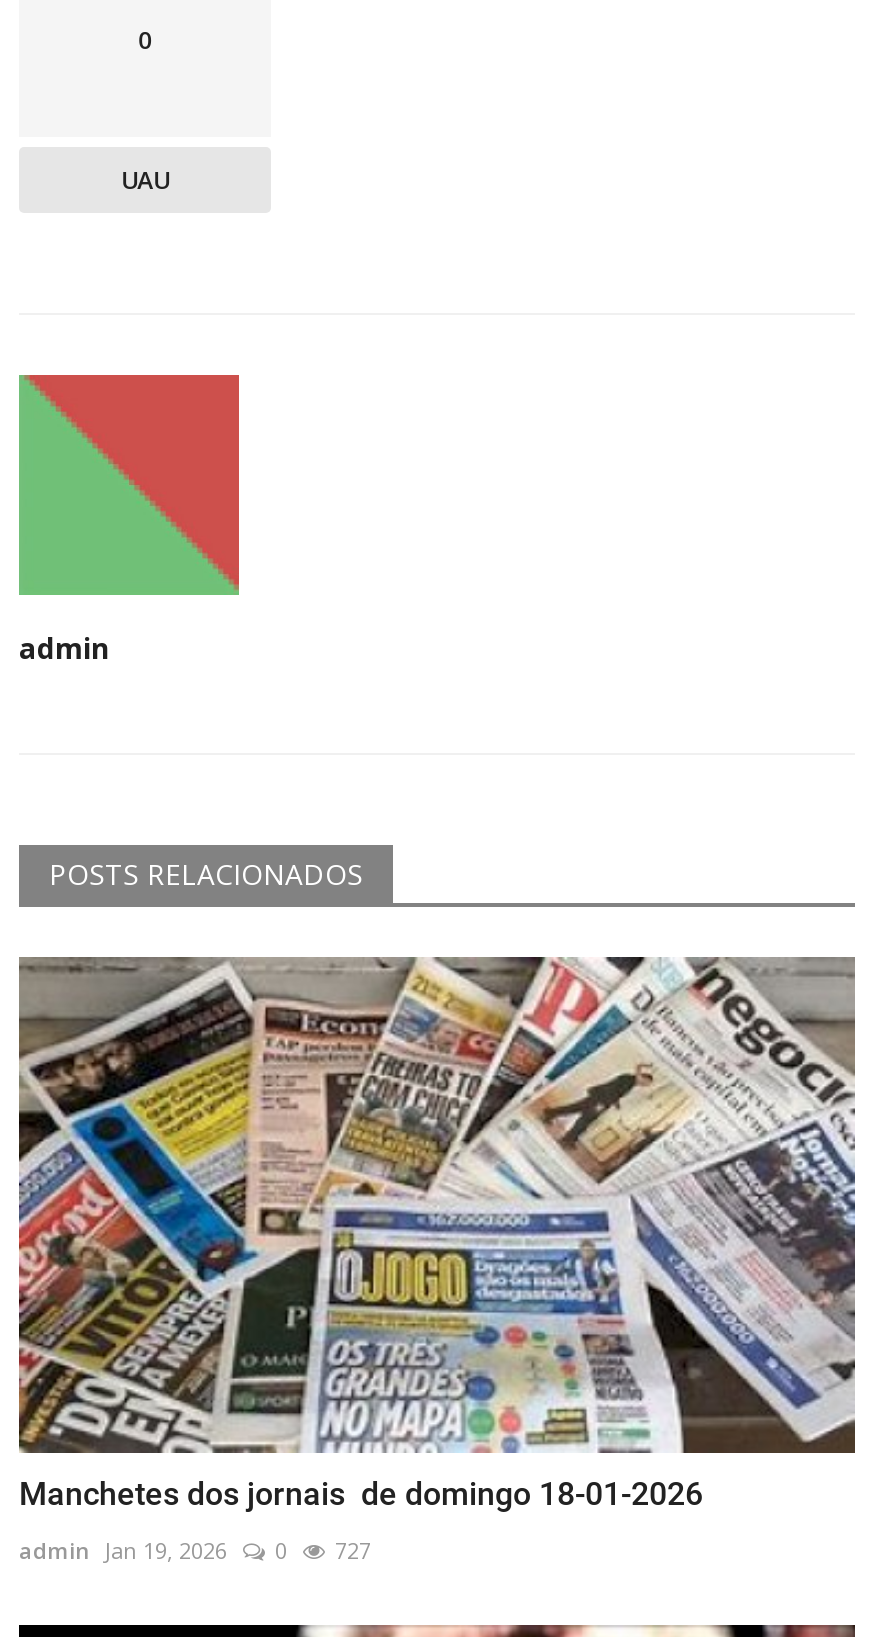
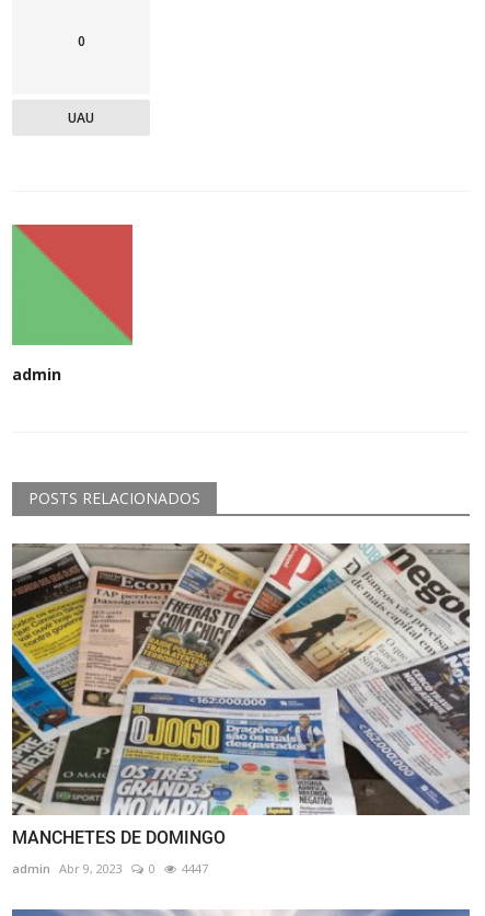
[17,955,857,1513] [image] | Manchetes dos jornais de domingo 18-01-2026 -> [11,542,471,848] [image] | MANCHETES DE DOMINGO
[19,1535,227,1565] admin Jan 19, 2026 -> [12,860,123,877] admin Abr 9, 2023
[335,1535,371,1565] 727 -> [182,860,208,877] 4447

